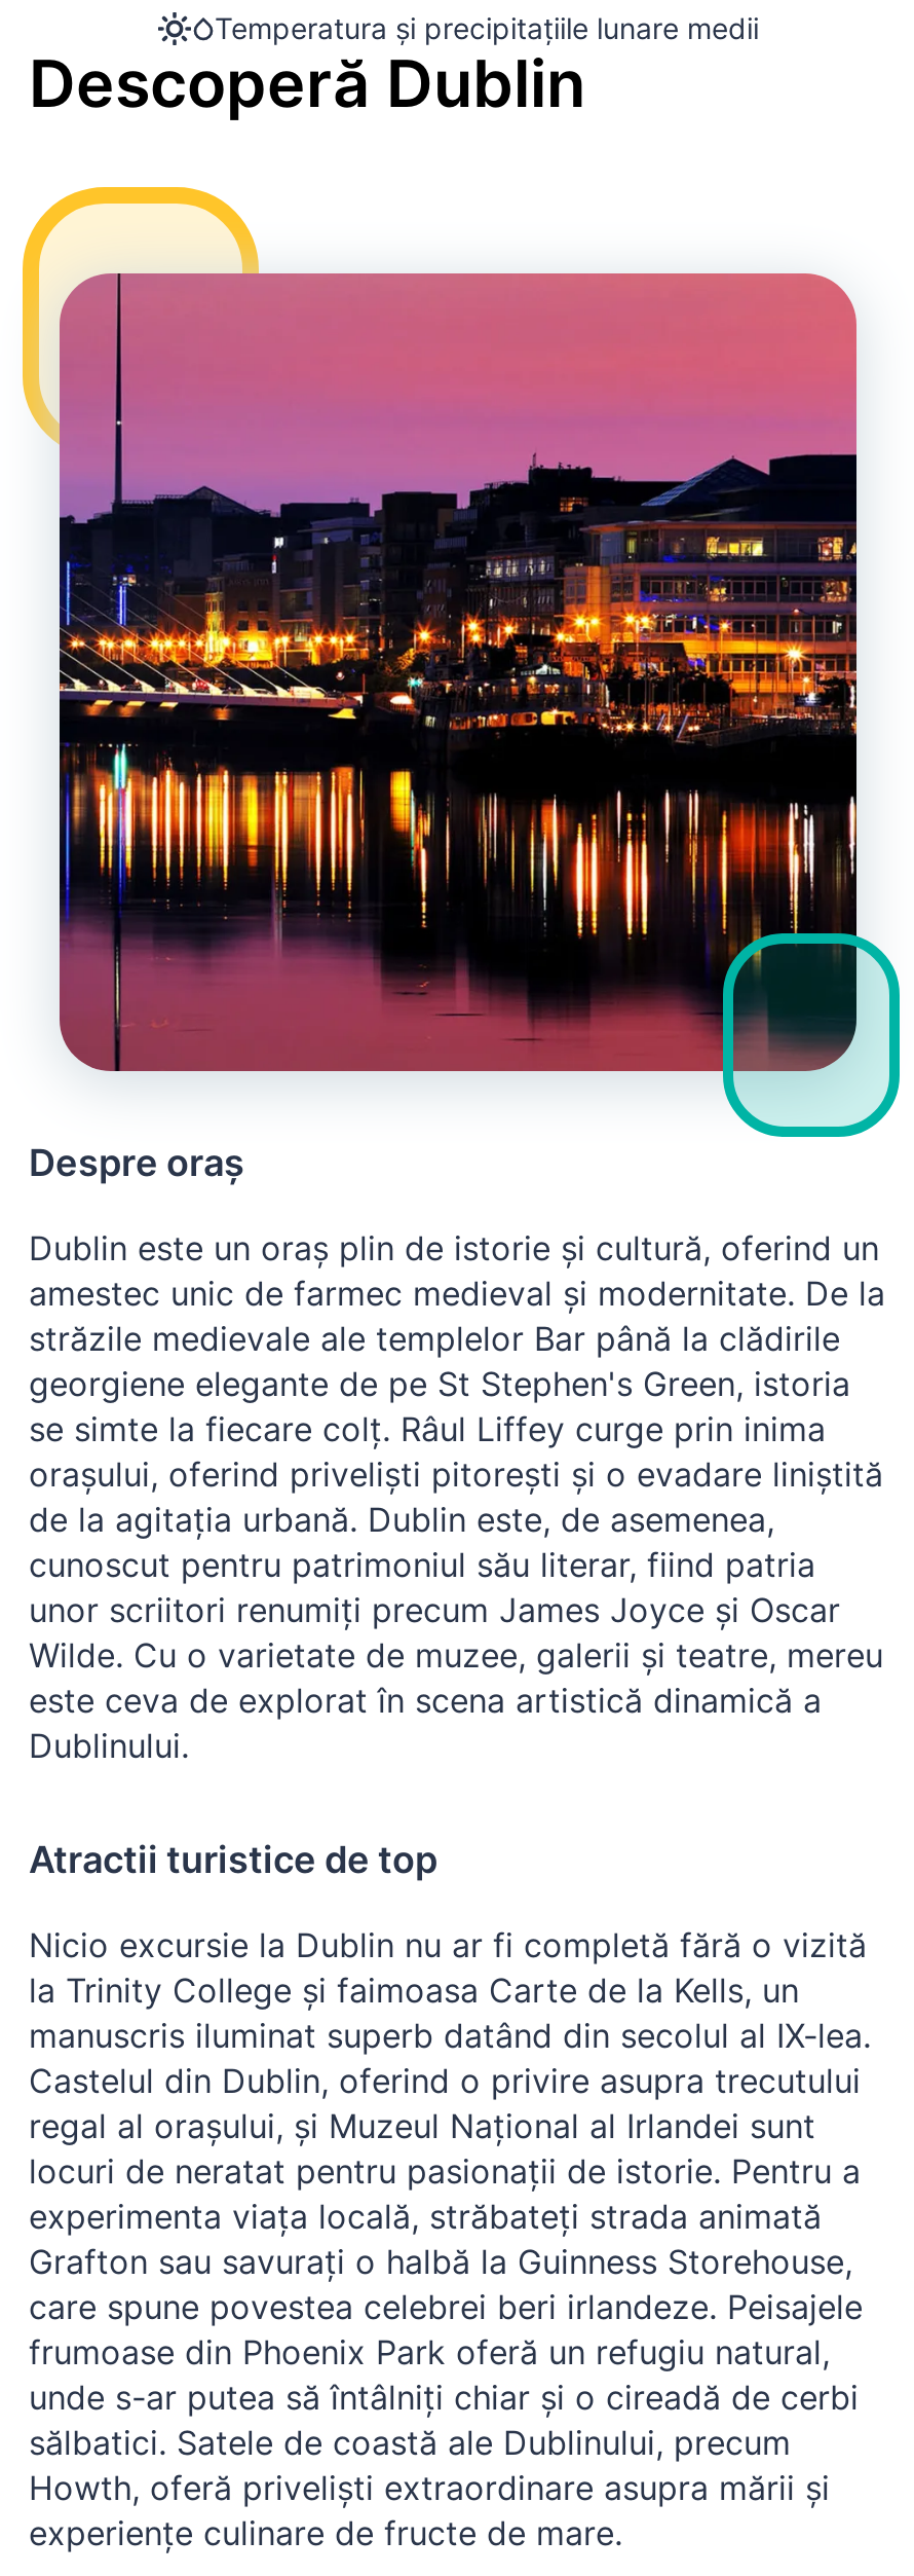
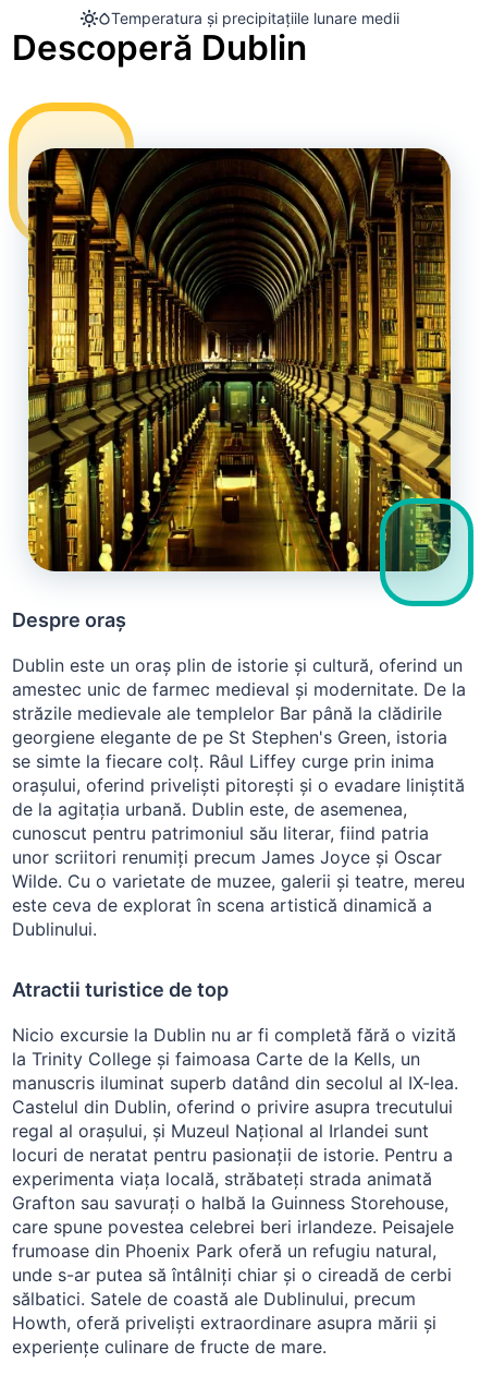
[58,271,859,1073] [image] -> [27,147,452,572] [image]

